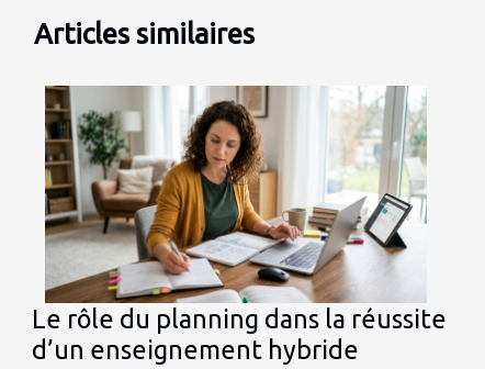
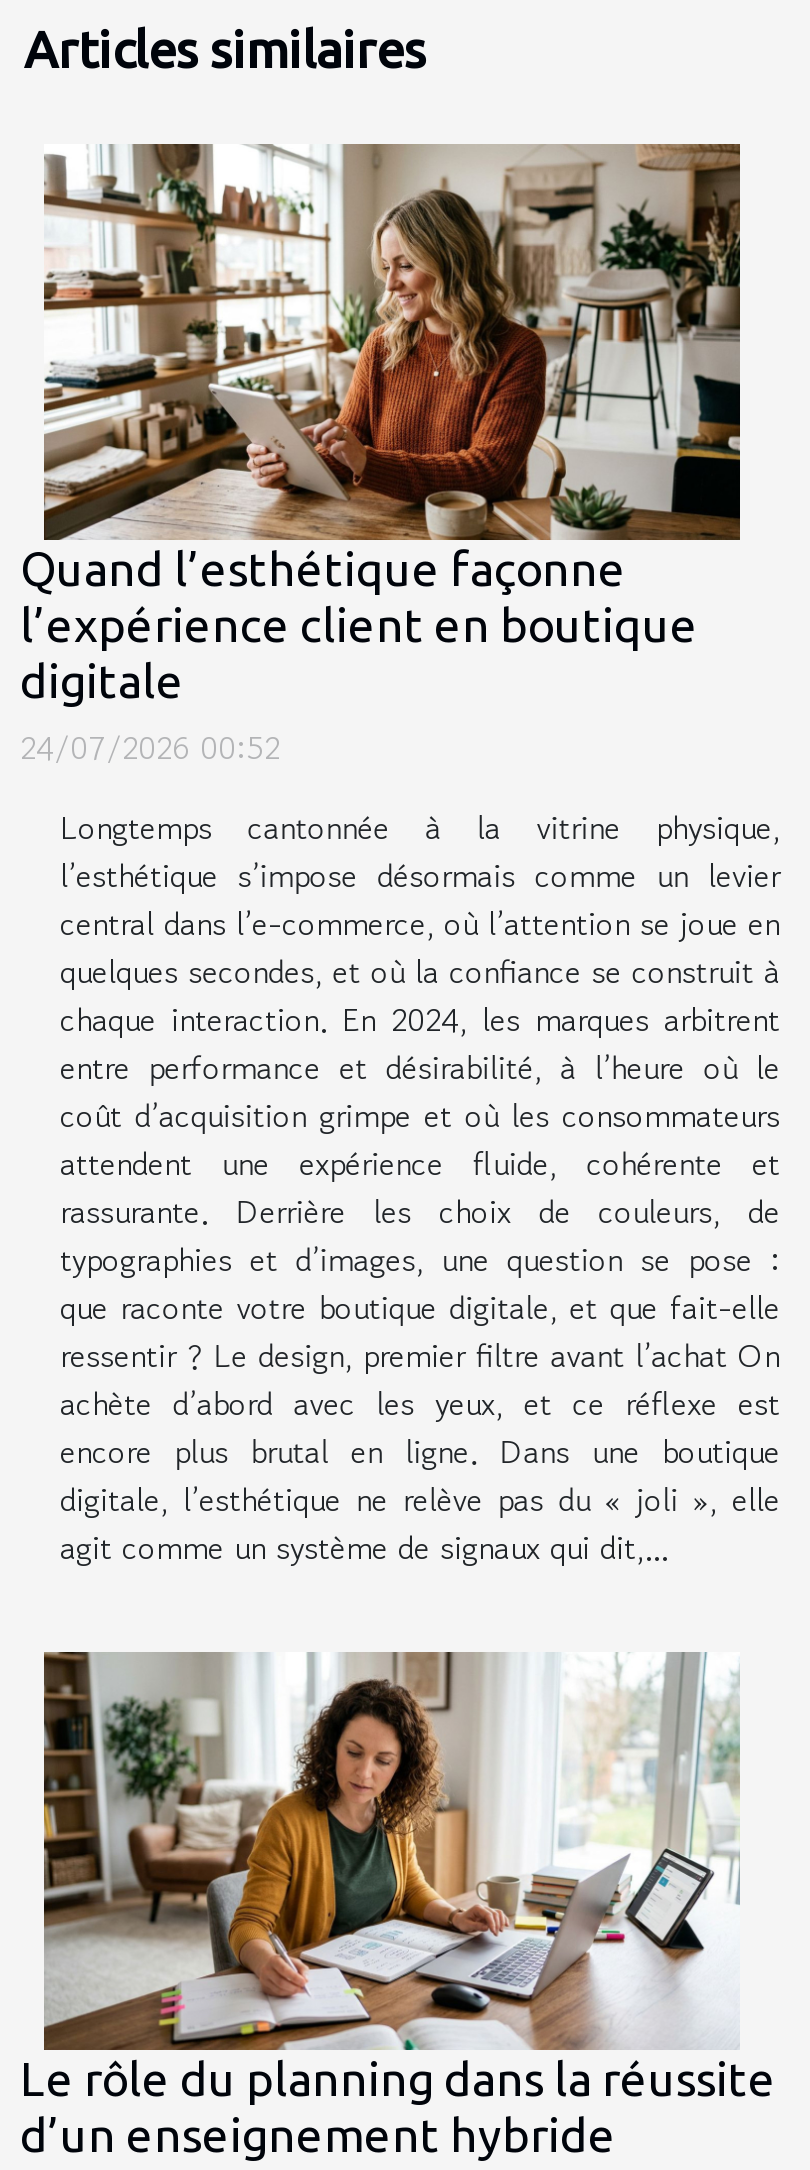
none -> [20,142,780,1573] [image] | Quand l’esthétique façonne | l’expérience client en boutique | digitale | 24/07/2026 00:52 | Longtemps cantonnée à la vitrine physique, | l’esthétique s’impose désormais comme un levier | central dans l’e-commerce, où l’attention se joue en | quelques secondes, et où la confiance se construit à | chaque interaction. En 2024, les marques arbitrent | entre performance et désirabilité, à l’heure où le | coût d’acquisition grimpe et où les consommateurs | attendent une expérience fluide, cohérente et | rassurante. Derrière les choix de couleurs, de | typographies et d’images, une question se pose : | que raconte votre boutique digitale, et que fait-elle | ressentir ? Le design, premier filtre avant l’achat On | achète d’abord avec les yeux, et ce réflexe est | encore plus brutal en ligne. Dans une boutique | digitale, l’esthétique ne relève pas du « joli », elle | agit comme un système de signaux qui dit,...

